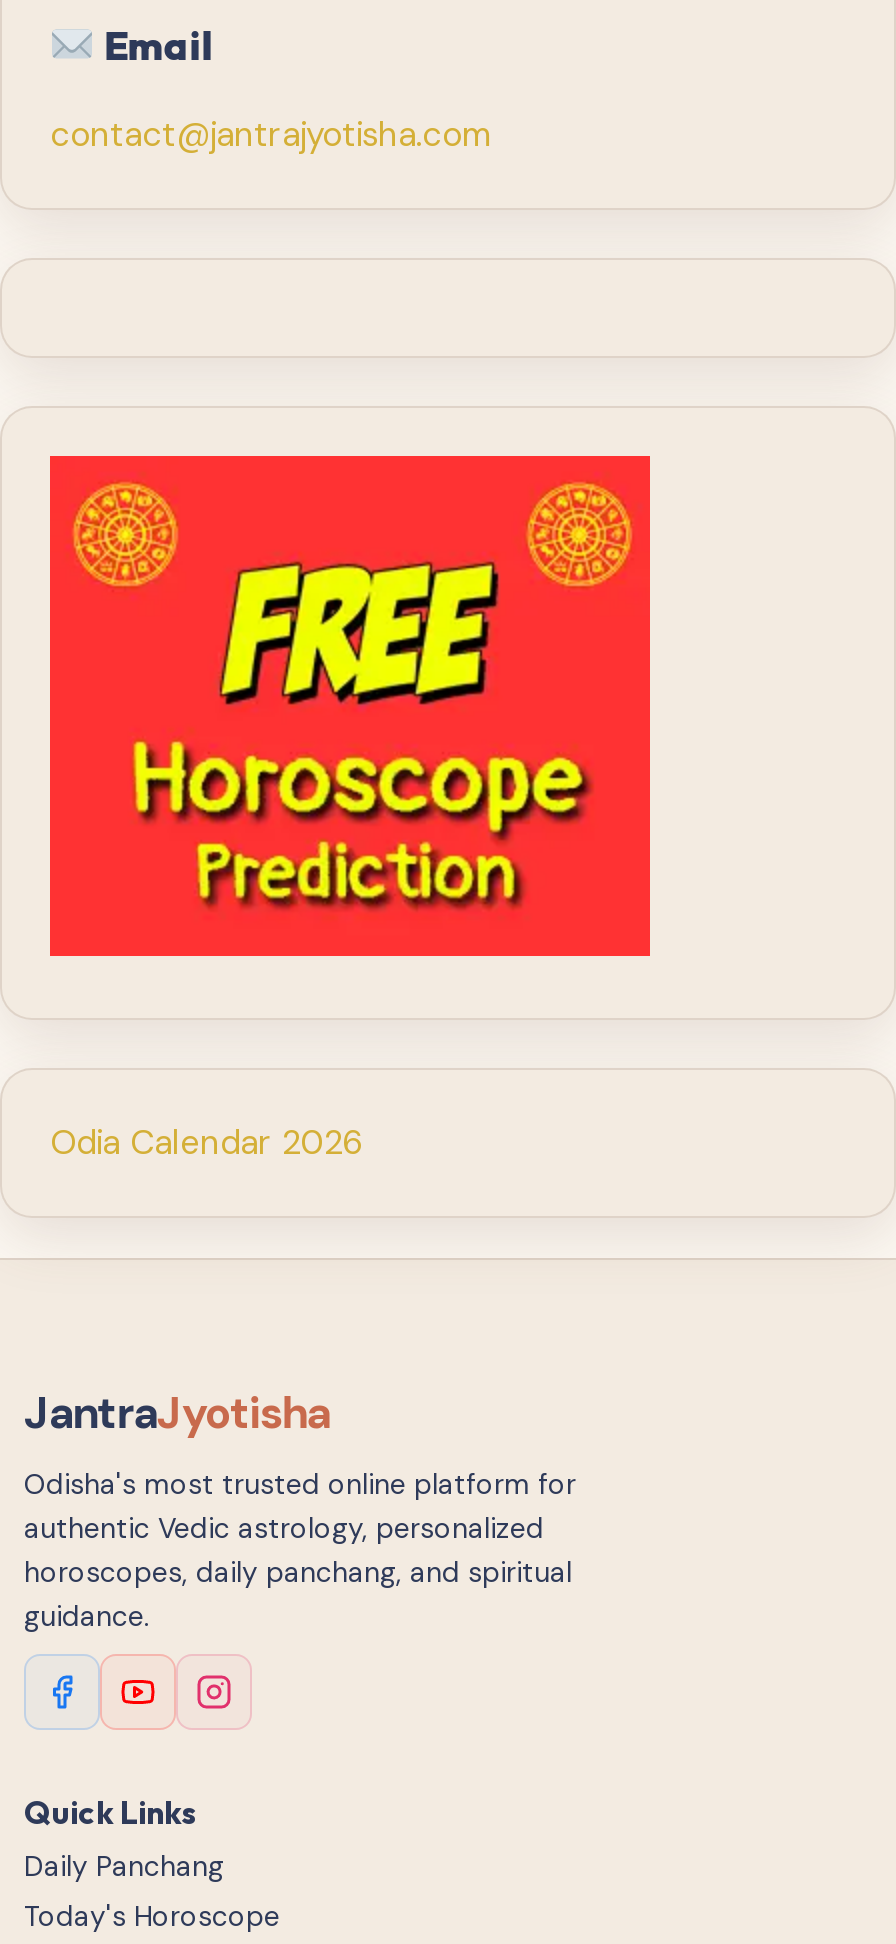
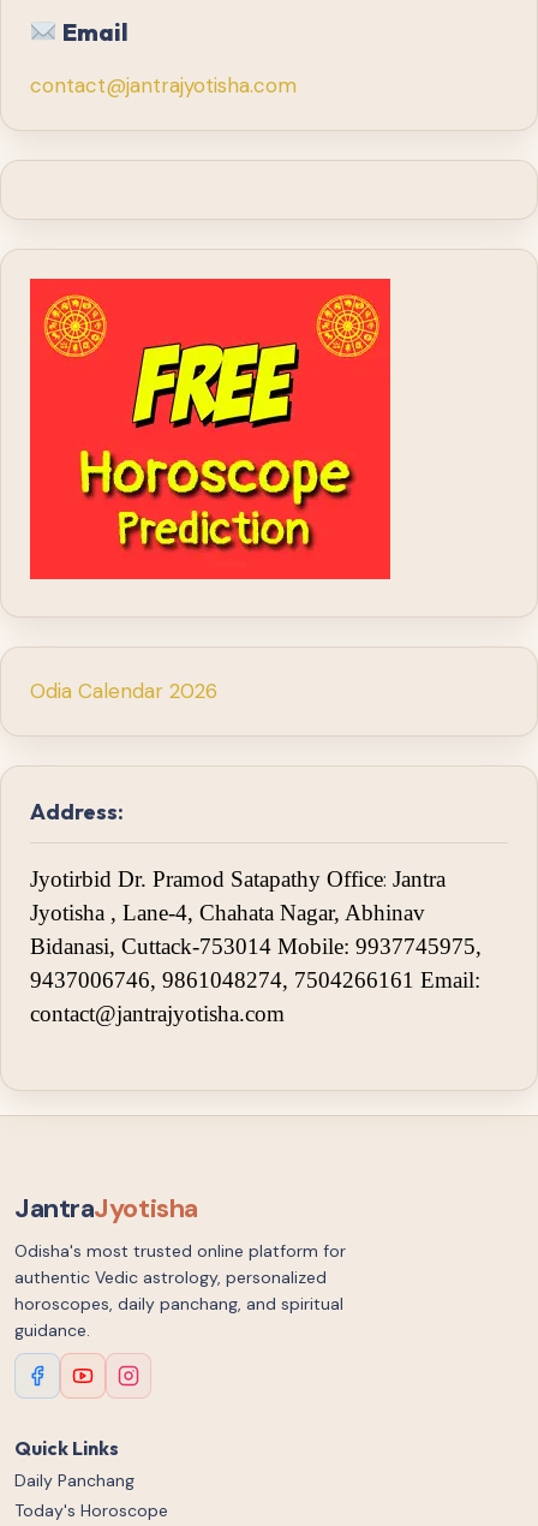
none -> [30,797,482,1026] Address: | Jyotirbid Dr. Pramod Satapathy Office: Jantra | Jyotisha , Lane-4, Chahata Nagar, Abhinav | Bidanasi, Cuttack-753014 Mobile: 9937745975, | 9437006746, 9861048274, 7504266161 Email: | contact@jantrajyotisha.com

